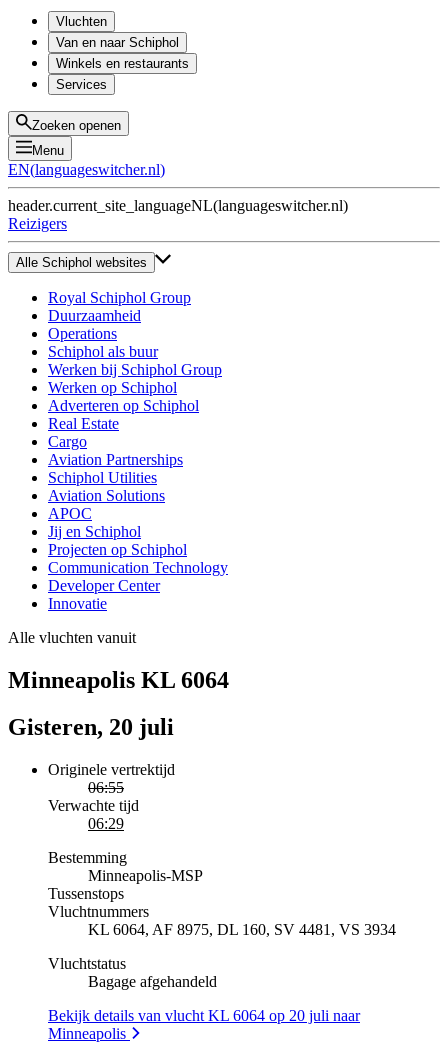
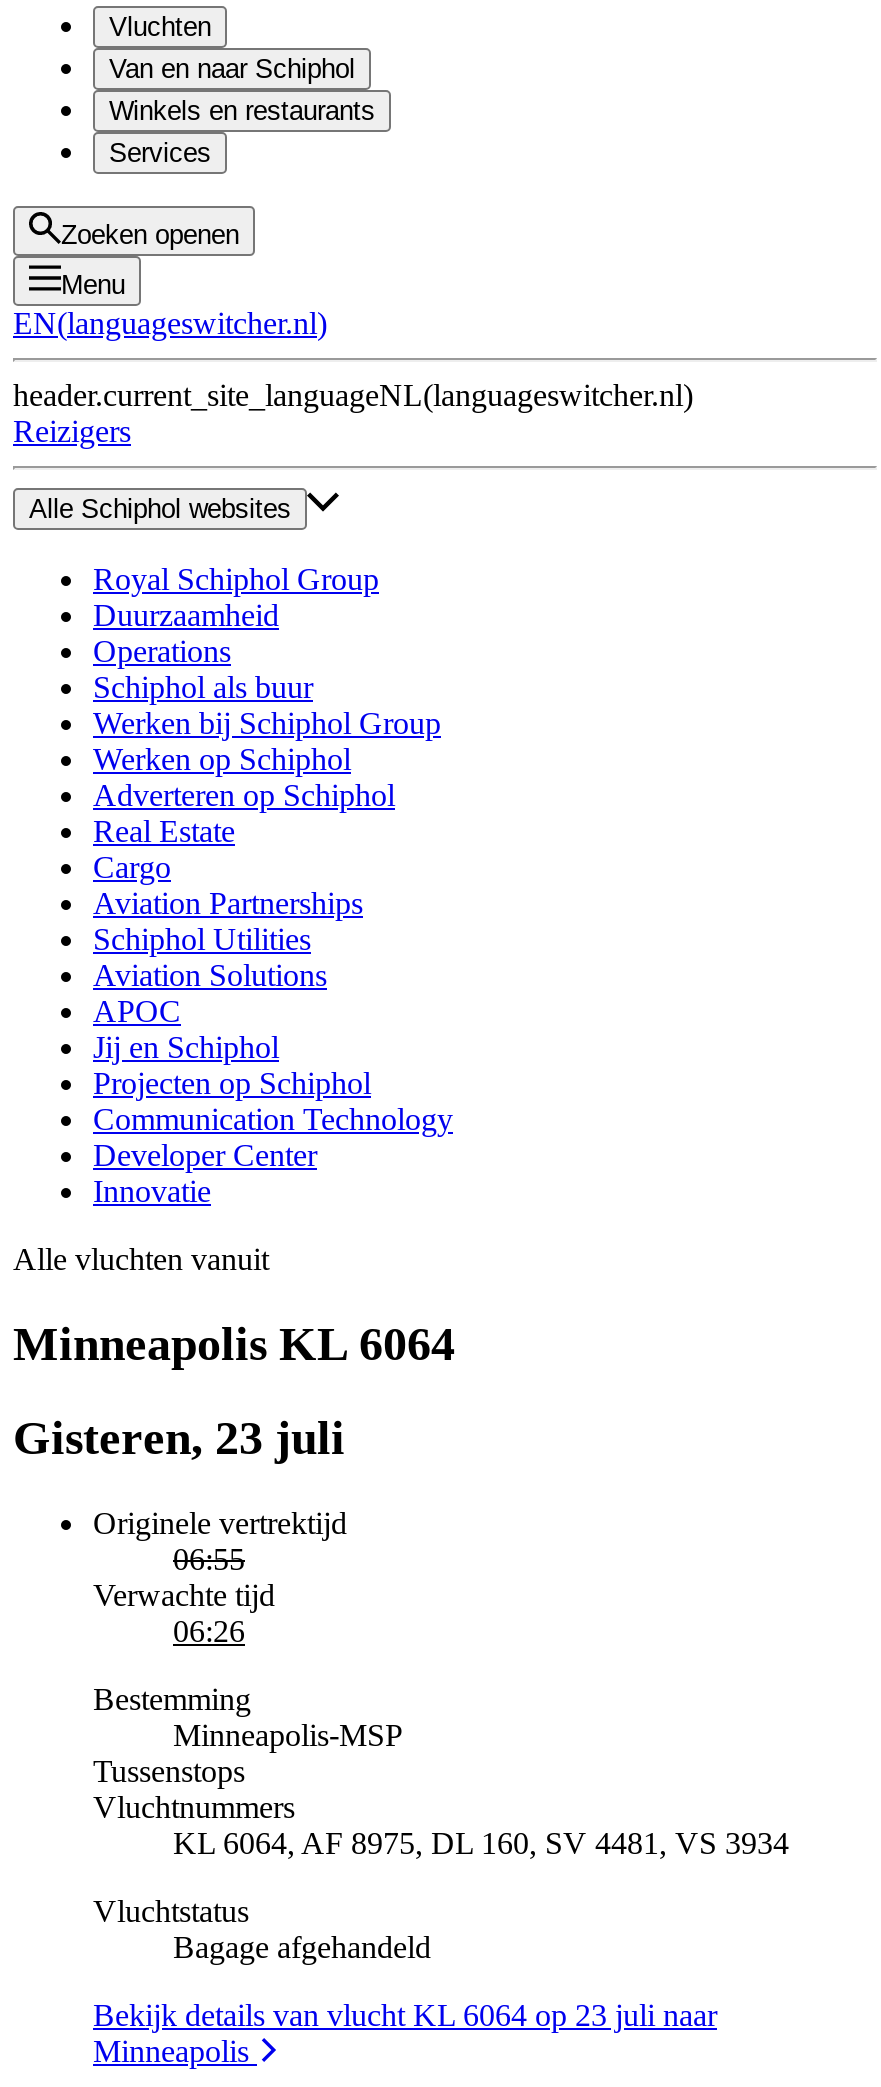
[8,714,174,740] Gisteren, 20 juli -> [13,1412,345,1464] Gisteren, 23 juli
[88,815,124,832] 06:29 -> [173,1613,245,1647] 06:26
[48,1007,360,1024] Bekijk details van vlucht KL 6064 op 20 juli naar -> [93,1997,717,2031] Bekijk details van vlucht KL 6064 op 23 juli naar

